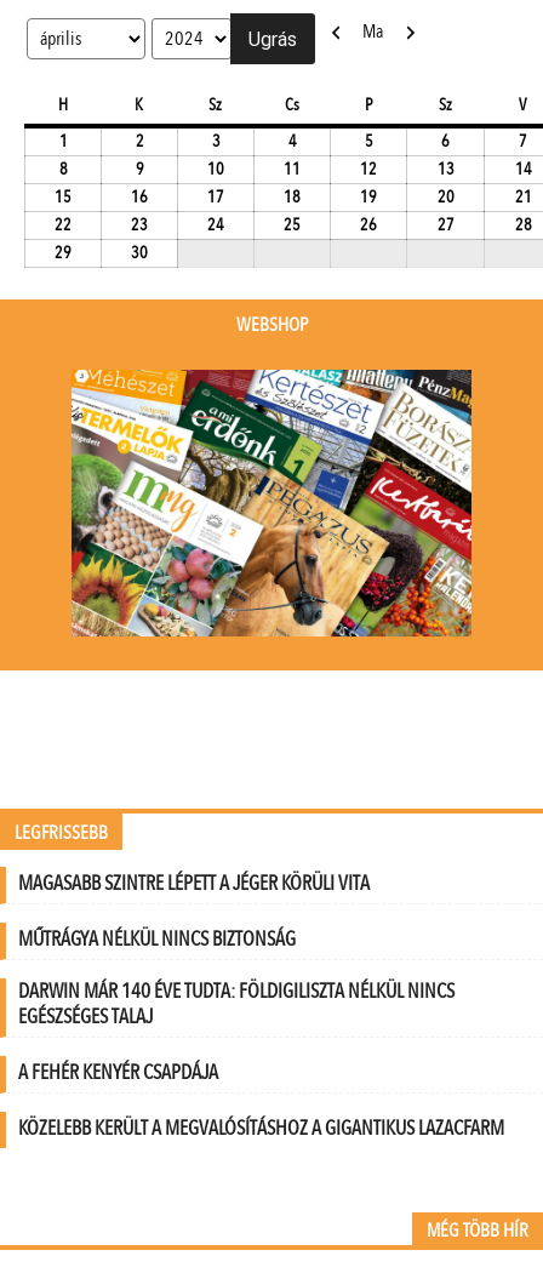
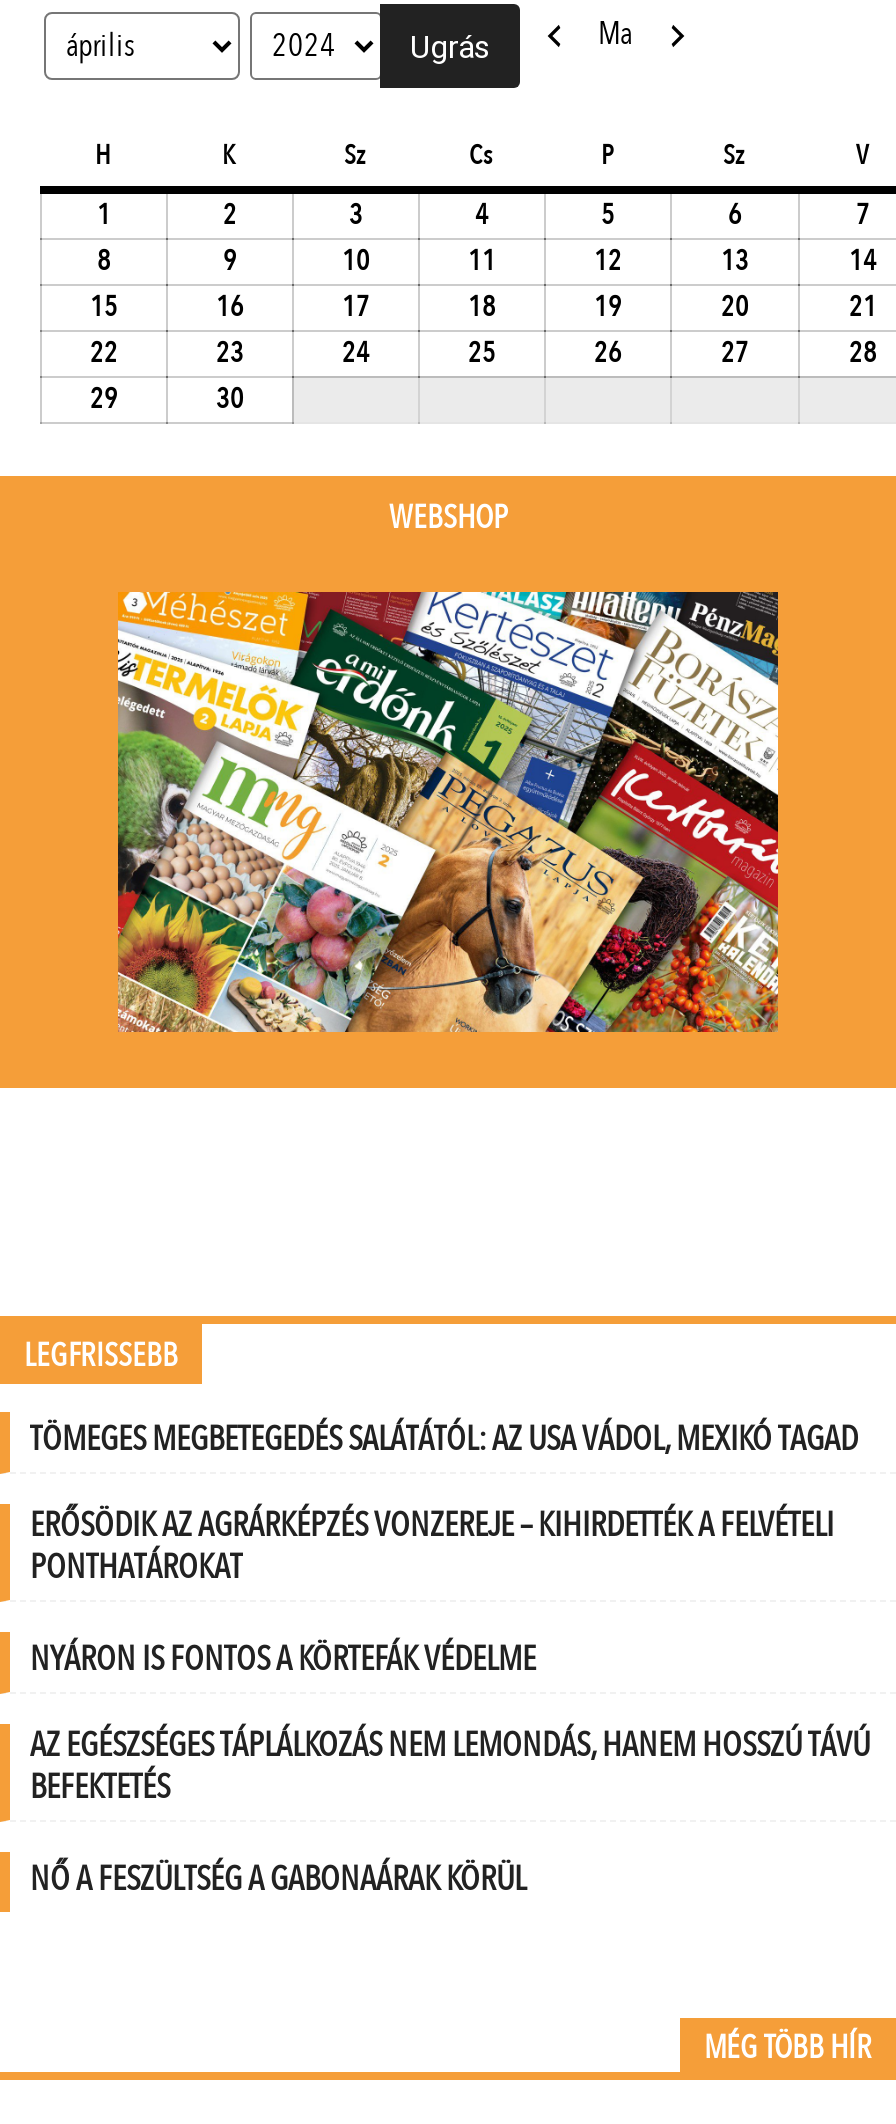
[18,869,370,897] MAGASABB SZINTRE LÉPETT A JÉGER KÖRÜLI VITA -> [30,1416,858,1462] TÖMEGES MEGBETEGEDÉS SALÁTÁTÓL: AZ USA VÁDOL, MEXIKÓ TAGAD
[18,925,296,953] MŰTRÁGYA NÉLKÜL NINCS BIZTONSÁG -> [30,1502,834,1590] ERŐSÖDIK AZ AGRÁRKÉPZÉS VONZEREJE – KIHIRDETTÉK A FELVÉTELI | PONTHATÁROKAT
[18,977,455,1031] DARWIN MÁR 140 ÉVE TUDTA: FÖLDIGILISZTA NÉLKÜL NINCS | EGÉSZSÉGES TALAJ -> [30,1636,536,1682] NYÁRON IS FONTOS A KÖRTEFÁK VÉDELME
[18,1059,218,1086] A FEHÉR KENYÉR CSAPDÁJA -> [30,1722,870,1810] AZ EGÉSZSÉGES TÁPLÁLKOZÁS NEM LEMONDÁS, HANEM HOSSZÚ TÁVÚ | BEFEKTETÉS
[18,1114,504,1142] KÖZELEBB KERÜLT A MEGVALÓSÍTÁSHOZ A GIGANTIKUS LAZACFARM -> [30,1856,526,1902] NŐ A FESZÜLTSÉG A GABONAÁRAK KÖRÜL

